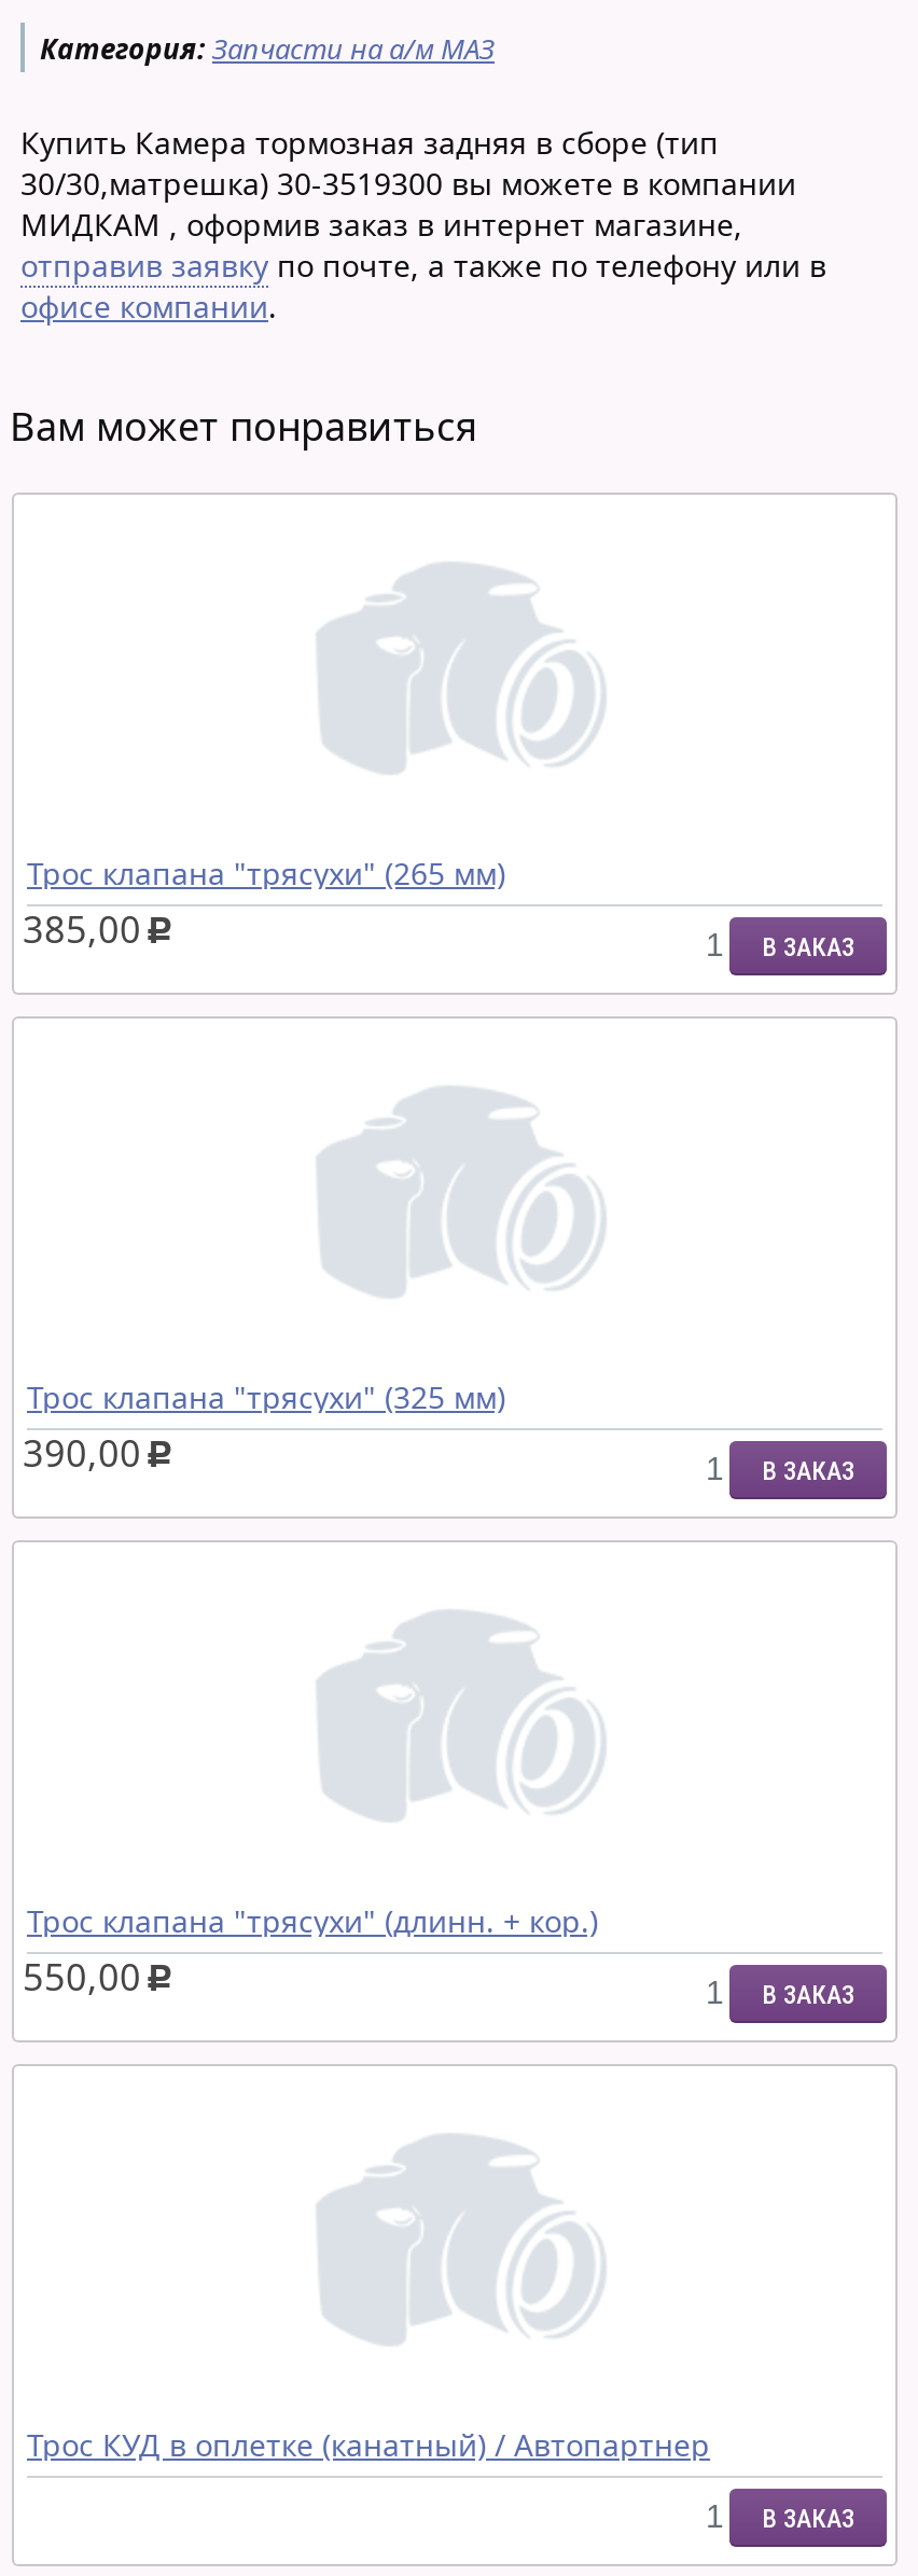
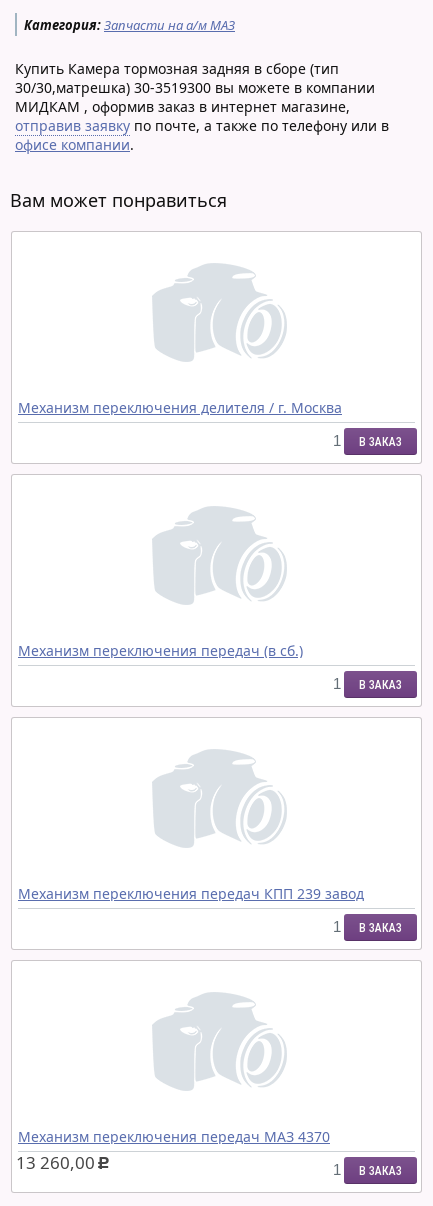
[23,852,505,953] Трос клапана "трясухи" (265 мм) | 385,00 c -> [18,398,342,417] Механизм переключения делителя / г. Москва
[23,1376,505,1477] Трос клапана "трясухи" (325 мм) | 390,00 c -> [18,641,303,660] Механизм переключения передач (в сб.)
[23,1900,598,2001] Трос клапана "трясухи" (длинн. + кор.) | 550,00 c -> [18,884,364,903] Механизм переключения передач КПП 239 завод
[27,2424,710,2465] Трос КУД в оплетке (канатный) / Автопартнер -> [16,1127,330,1174] Механизм переключения передач МАЗ 4370 | 13 260,00 c

